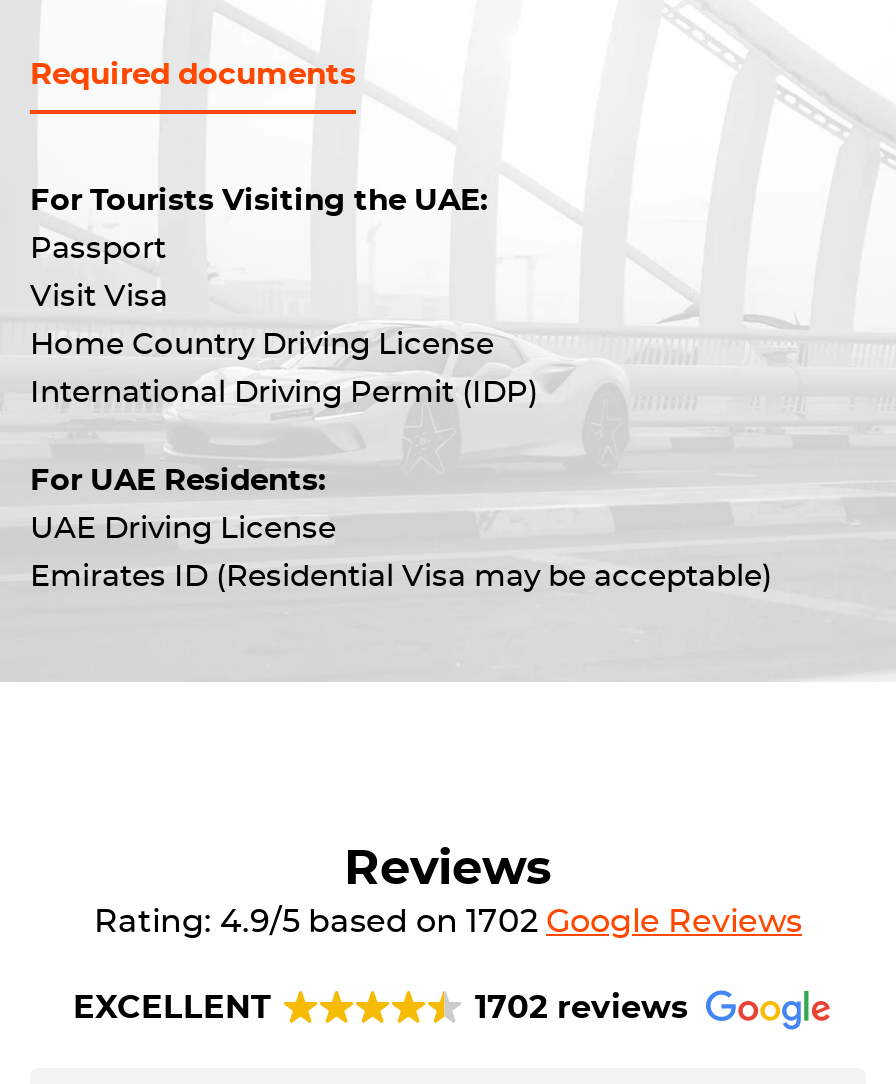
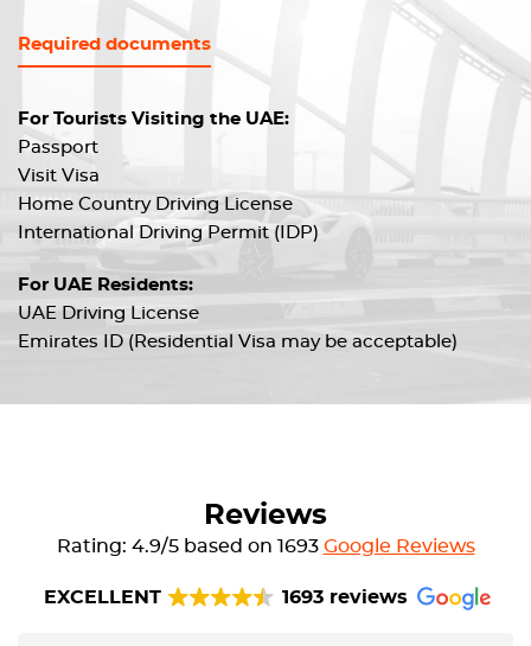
[94,906,802,938] Rating: 4.9/5 based on 1702 Google Reviews -> [56,537,475,556] Rating: 4.9/5 based on 1693 Google Reviews
[475,992,689,1024] 1702 reviews -> [282,588,408,607] 1693 reviews

